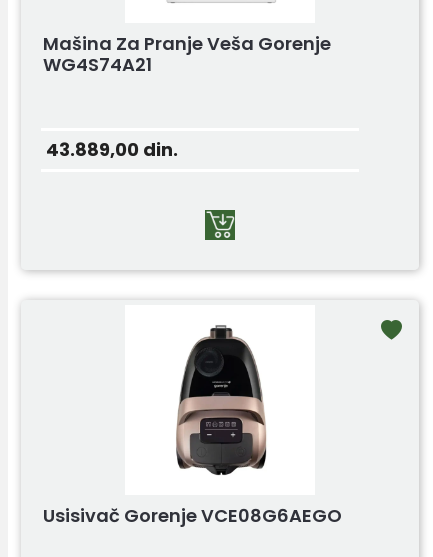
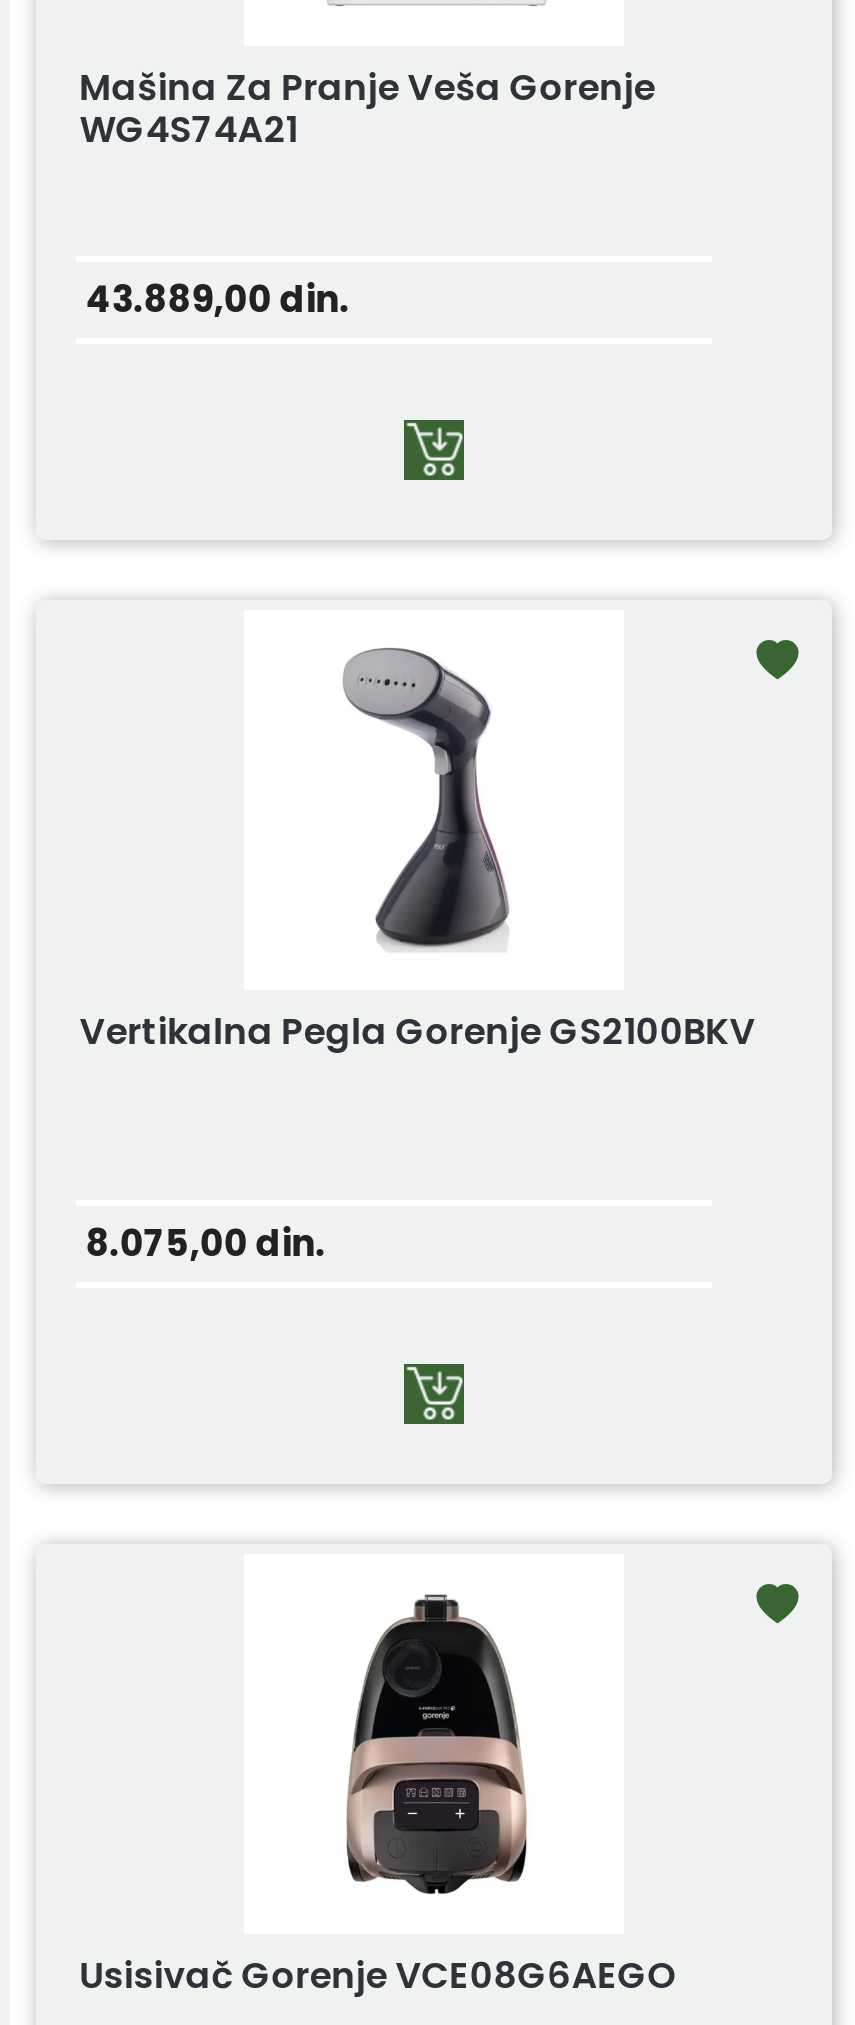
none -> [79,648,755,1055] [image] | Vertikalna Pegla Gorenje GS2100BKV
none -> [85,1217,325,1267] 8.075,00 din.

